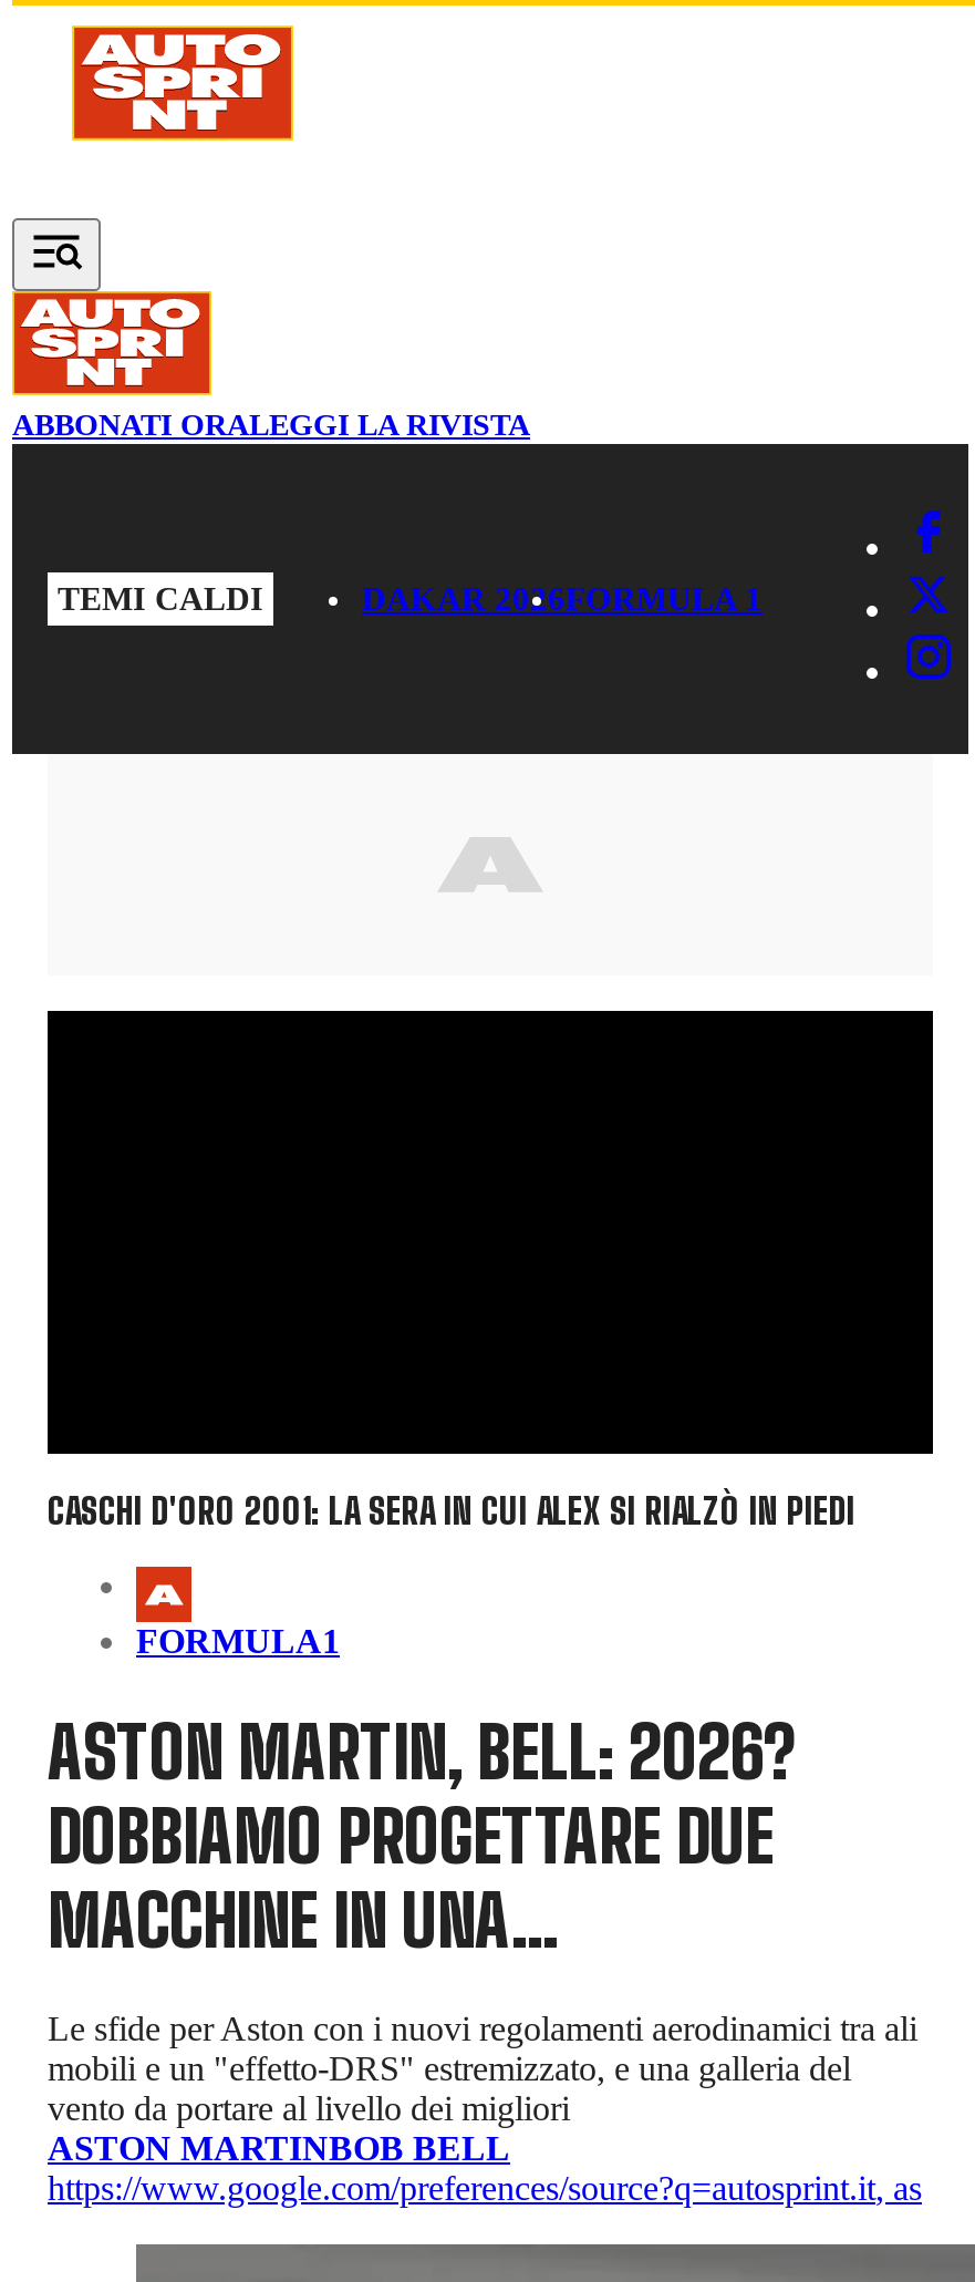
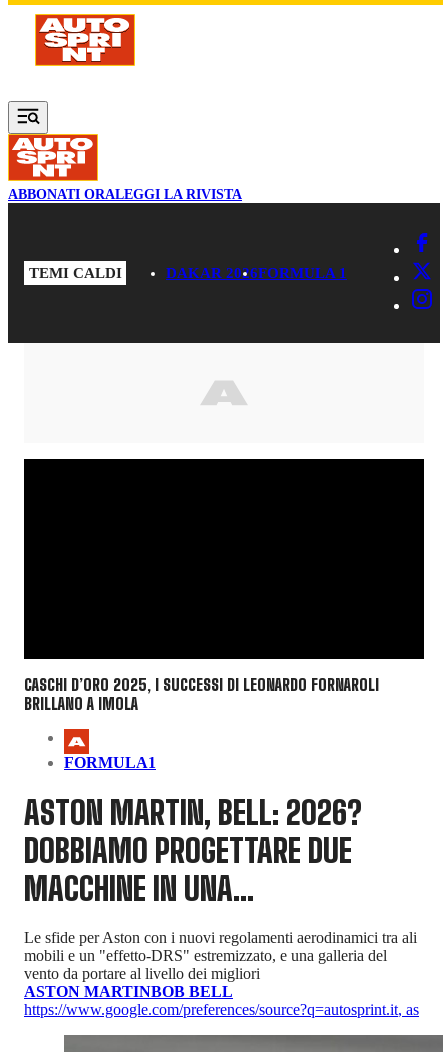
[48,1490,855,1532] CASCHI D'ORO 2001: LA SERA IN CUI ALEX SI RIALZÒ IN PIEDI -> [24,675,379,713] CASCHI D’ORO 2025, I SUCCESSI DI LEONARDO FORNAROLI | BRILLANO A IMOLA

